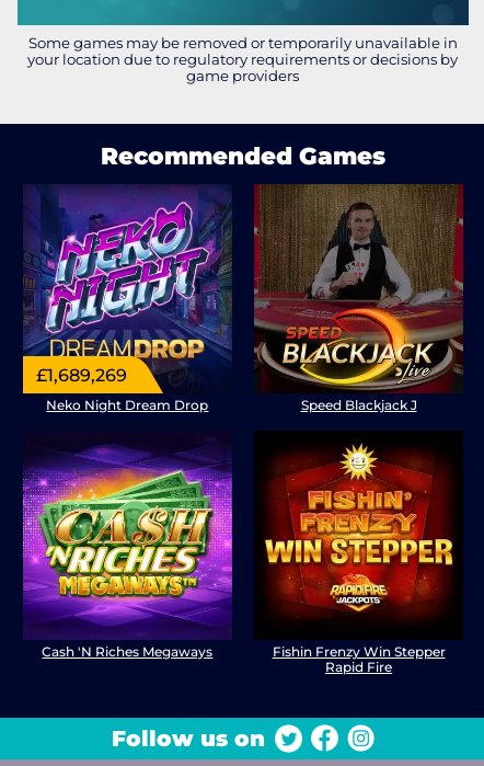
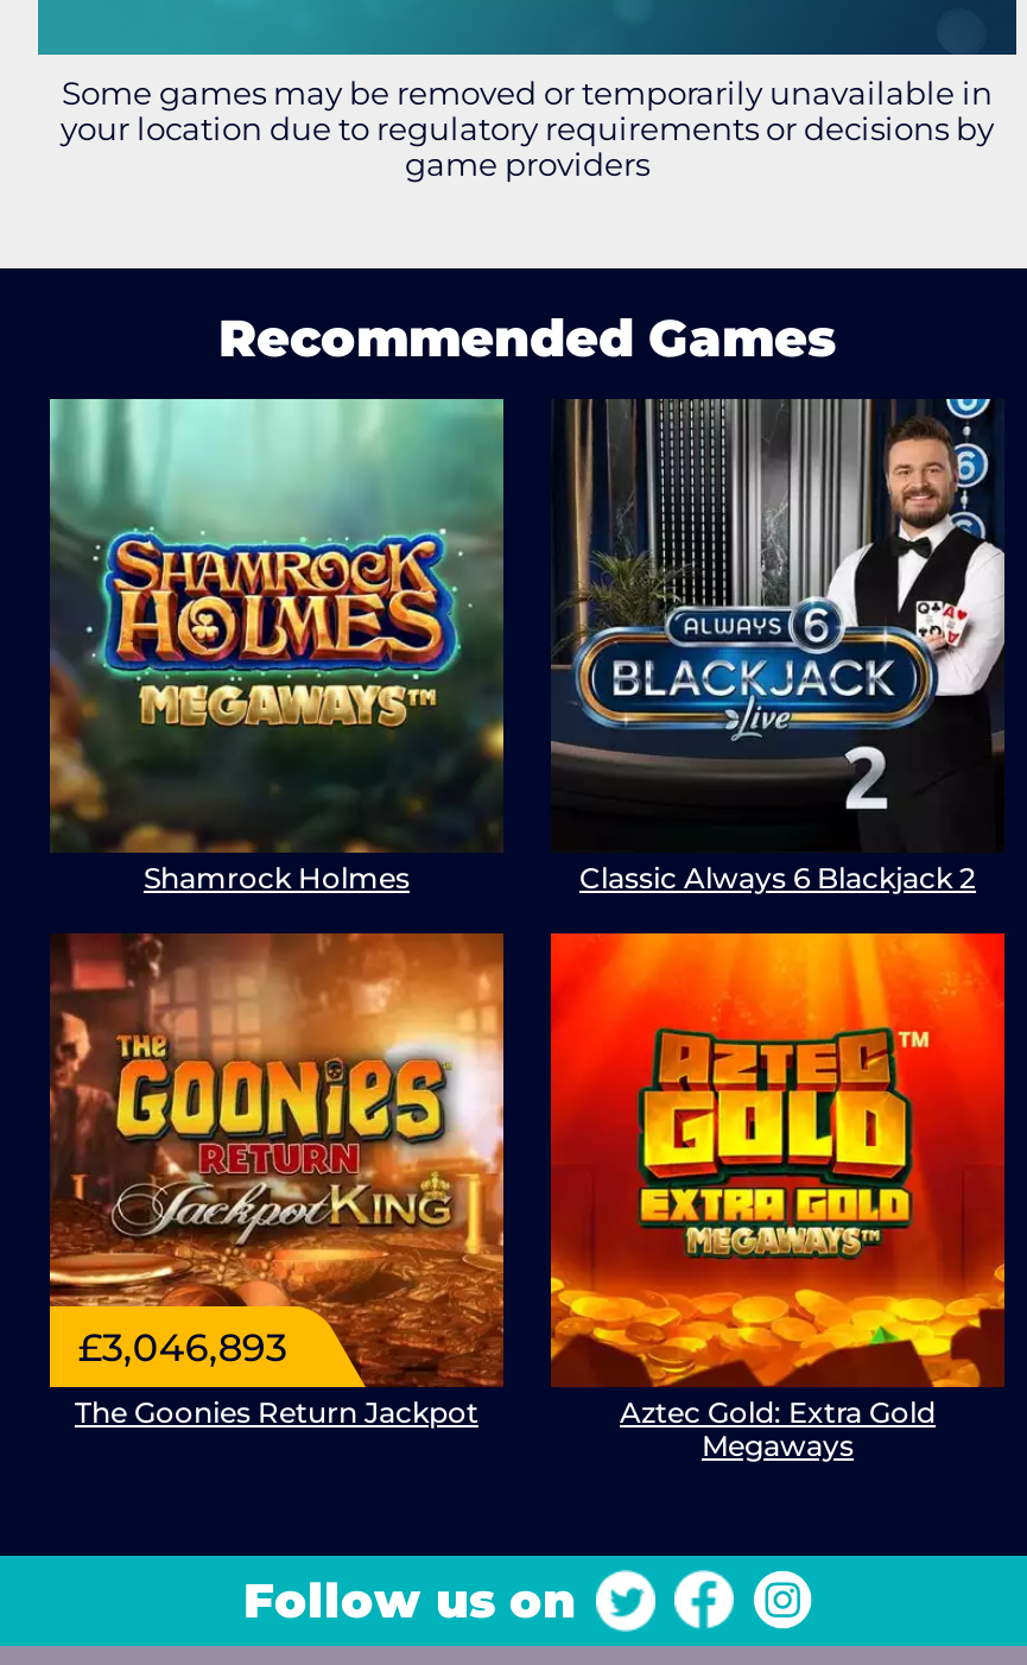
[23,184,232,395] [image] | £1,689,269 -> [47,397,976,894] [image] | Shamrock Holmes | Classic Always 6 Blackjack 2
[253,184,463,388] [image] -> [551,397,1007,841] [image]
[47,396,417,413] Neko Night Dream Drop | Speed Blackjack J -> [78,1325,287,1370] £3,046,893
[22,431,445,675] [image] | Cash 'N Riches Megaways | Fishin Frenzy Win Stepper | Rapid Fire -> [47,931,936,1462] [image] | The Goonies Return Jackpot | Aztec Gold: Extra Gold | Megaways
[254,431,463,639] [image] -> [549,931,1007,1387] [image]

